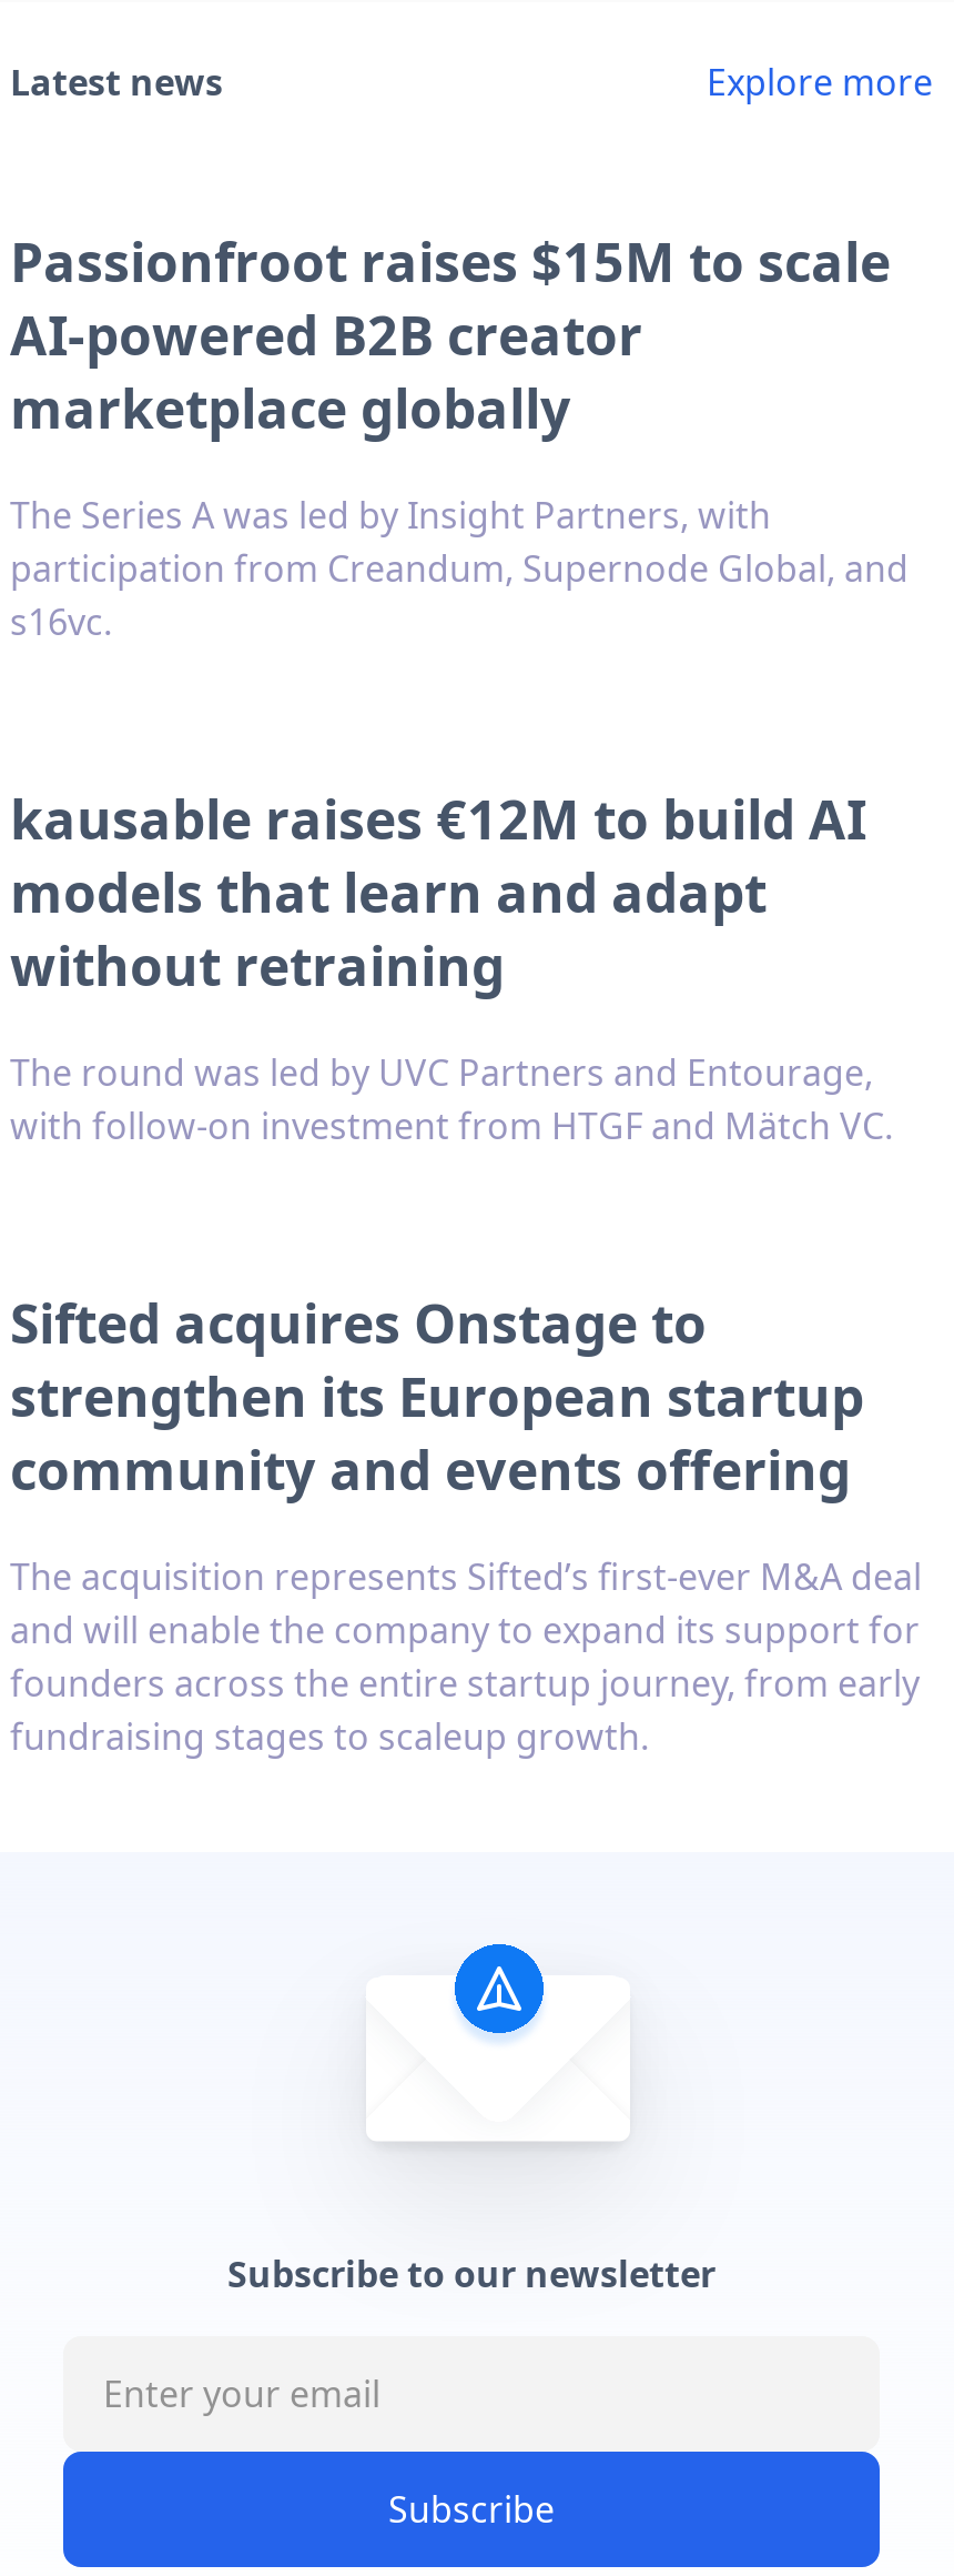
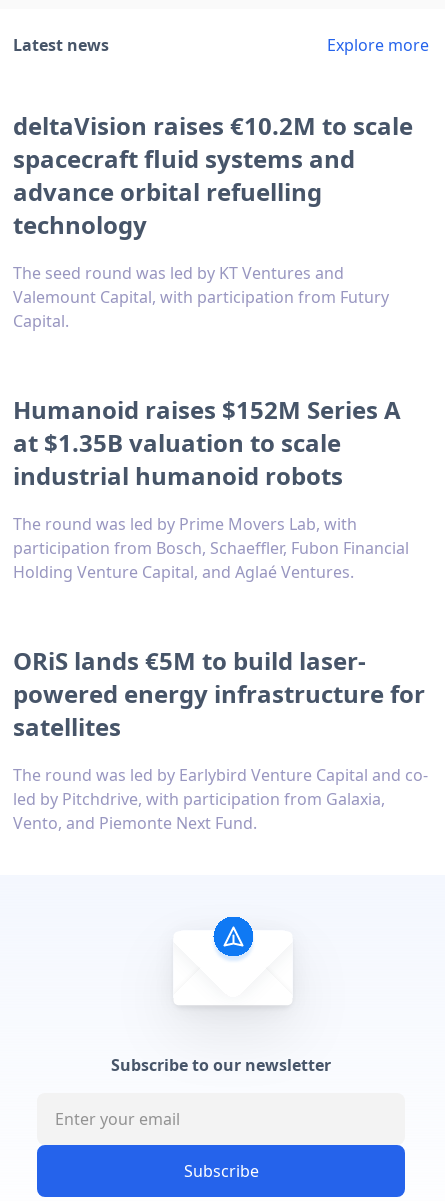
[10,223,891,443] Passionfroot raises $15M to scale | AI-powered B2B creator | marketplace globally -> [13,109,413,241] deltaVision raises €10.2M to scale | spacecraft fluid systems and | advance orbital refuelling | technology
[10,490,909,645] The Series A was led by Insight Partners, with | participation from Creandum, Supernode Global, and | s16vc. -> [13,262,389,332] The seed round was led by KT Ventures and | Valemount Capital, with participation from Futury | Capital.
[10,781,866,1000] kausable raises €12M to build AI | models that learn and adapt | without retraining -> [13,393,401,492] Humanoid raises $152M Series A | at $1.35B valuation to scale | industrial humanoid robots
[10,1047,893,1149] The round was led by UVC Partners and Entourage, | with follow-on investment from HTGF and Mätch VC. -> [13,513,409,583] The round was led by Prime Movers Lab, with | participation from Bosch, Schaeffler, Fubon Financial | Holding Venture Capital, and Aglaé Ventures.
[10,1285,864,1505] Sifted acquires Onstage to | strengthen its European startup | community and events offering -> [13,644,425,743] ORiS lands €5M to build laser- | powered energy infrastructure for | satellites
[10,1551,922,1760] The acquisition represents Sifted’s first-ever M&A deal | and will enable the company to expand its support for | founders across the entire startup journey, from early | fundraising stages to scaleup growth. -> [13,764,428,834] The round was led by Earlybird Venture Capital and co- | led by Pitchdrive, with participation from Galaxia, | Vento, and Piemonte Next Fund.

